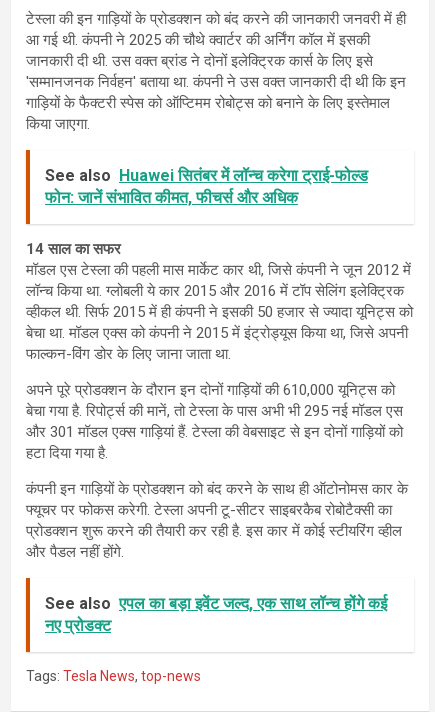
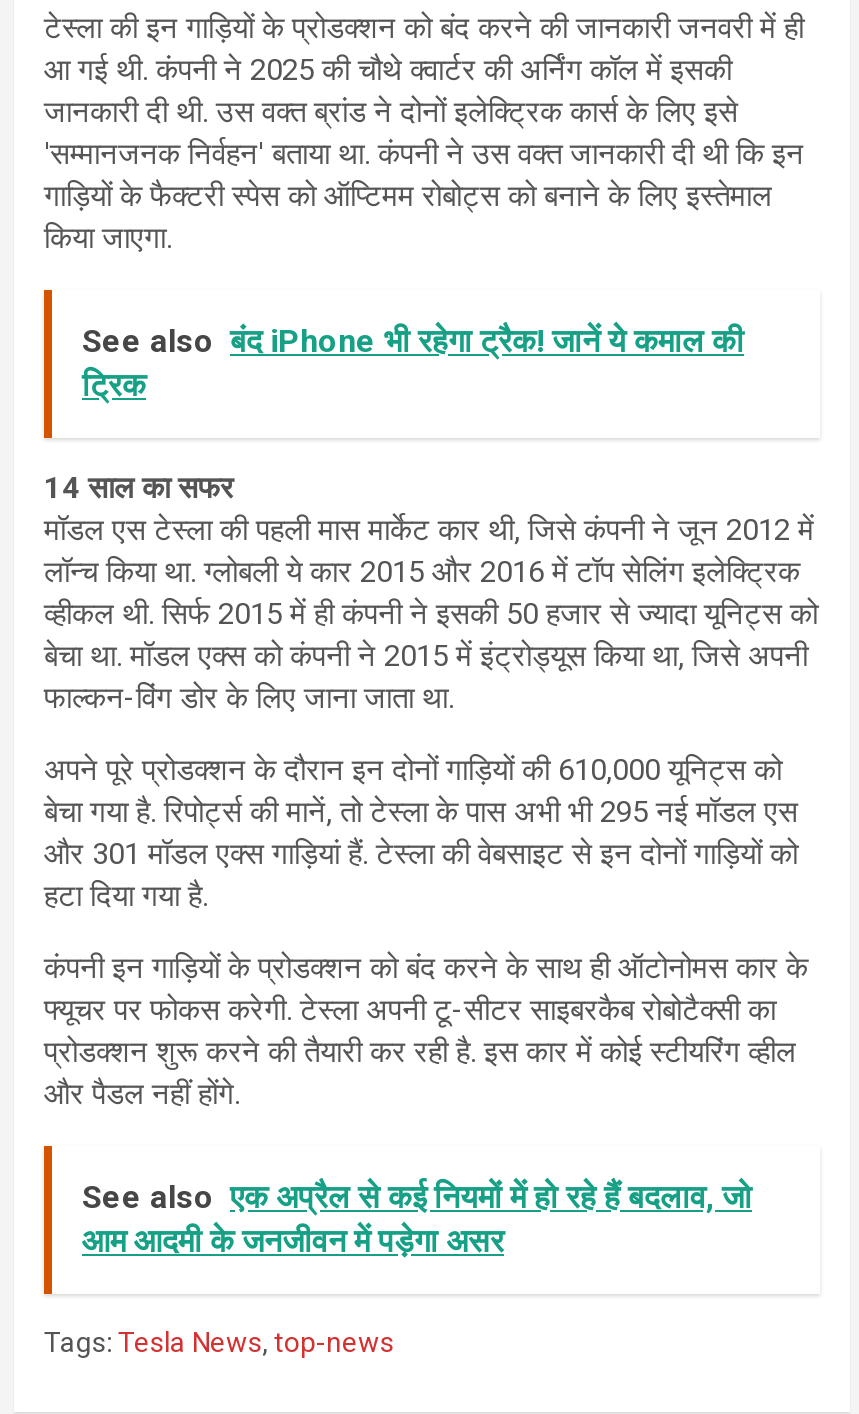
[45,166,368,207] See also Huawei सितंबर में लॉन्च करेगा ट्राई-फोल्ड | फोन: जानें संभावित कीमत, फीचर्स और अधिक -> [82,321,744,403] See also बंद iPhone भी रहेगा ट्रैक! जानें ये कमाल की | ट्रिक
[45,594,387,635] See also एपल का बड़ा इवेंट जल्द, एक साथ लॉन्च होंगे कई | नए प्रोडक्ट -> [82,1177,752,1259] See also एक अप्रैल से कई नियमों में हो रहे हैं बदलाव, जो | आम आदमी के जनजीवन में पड़ेगा असर

